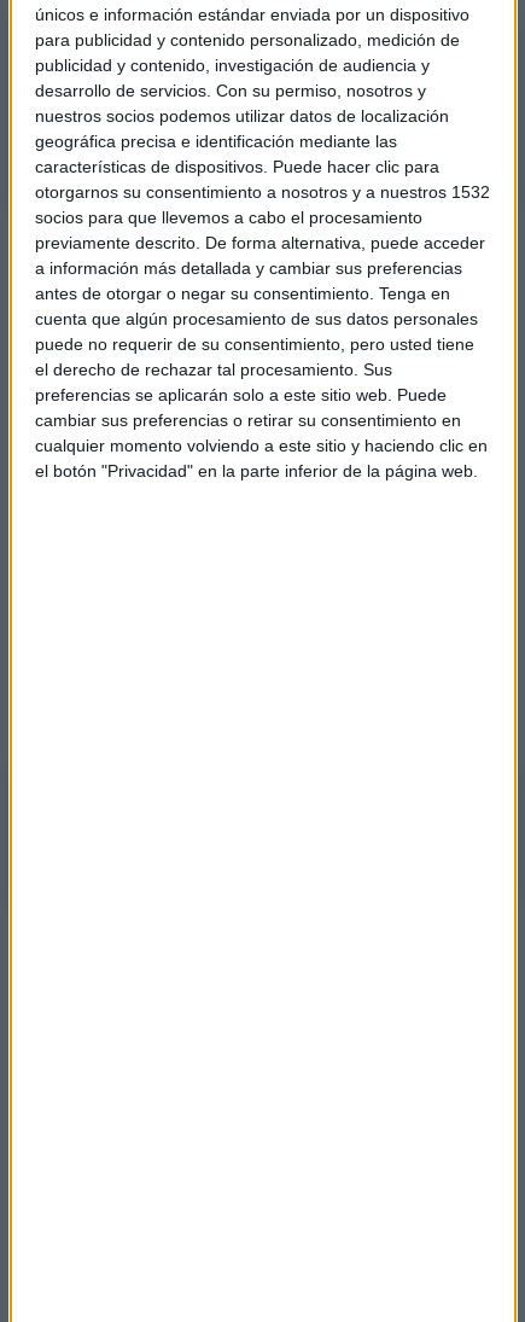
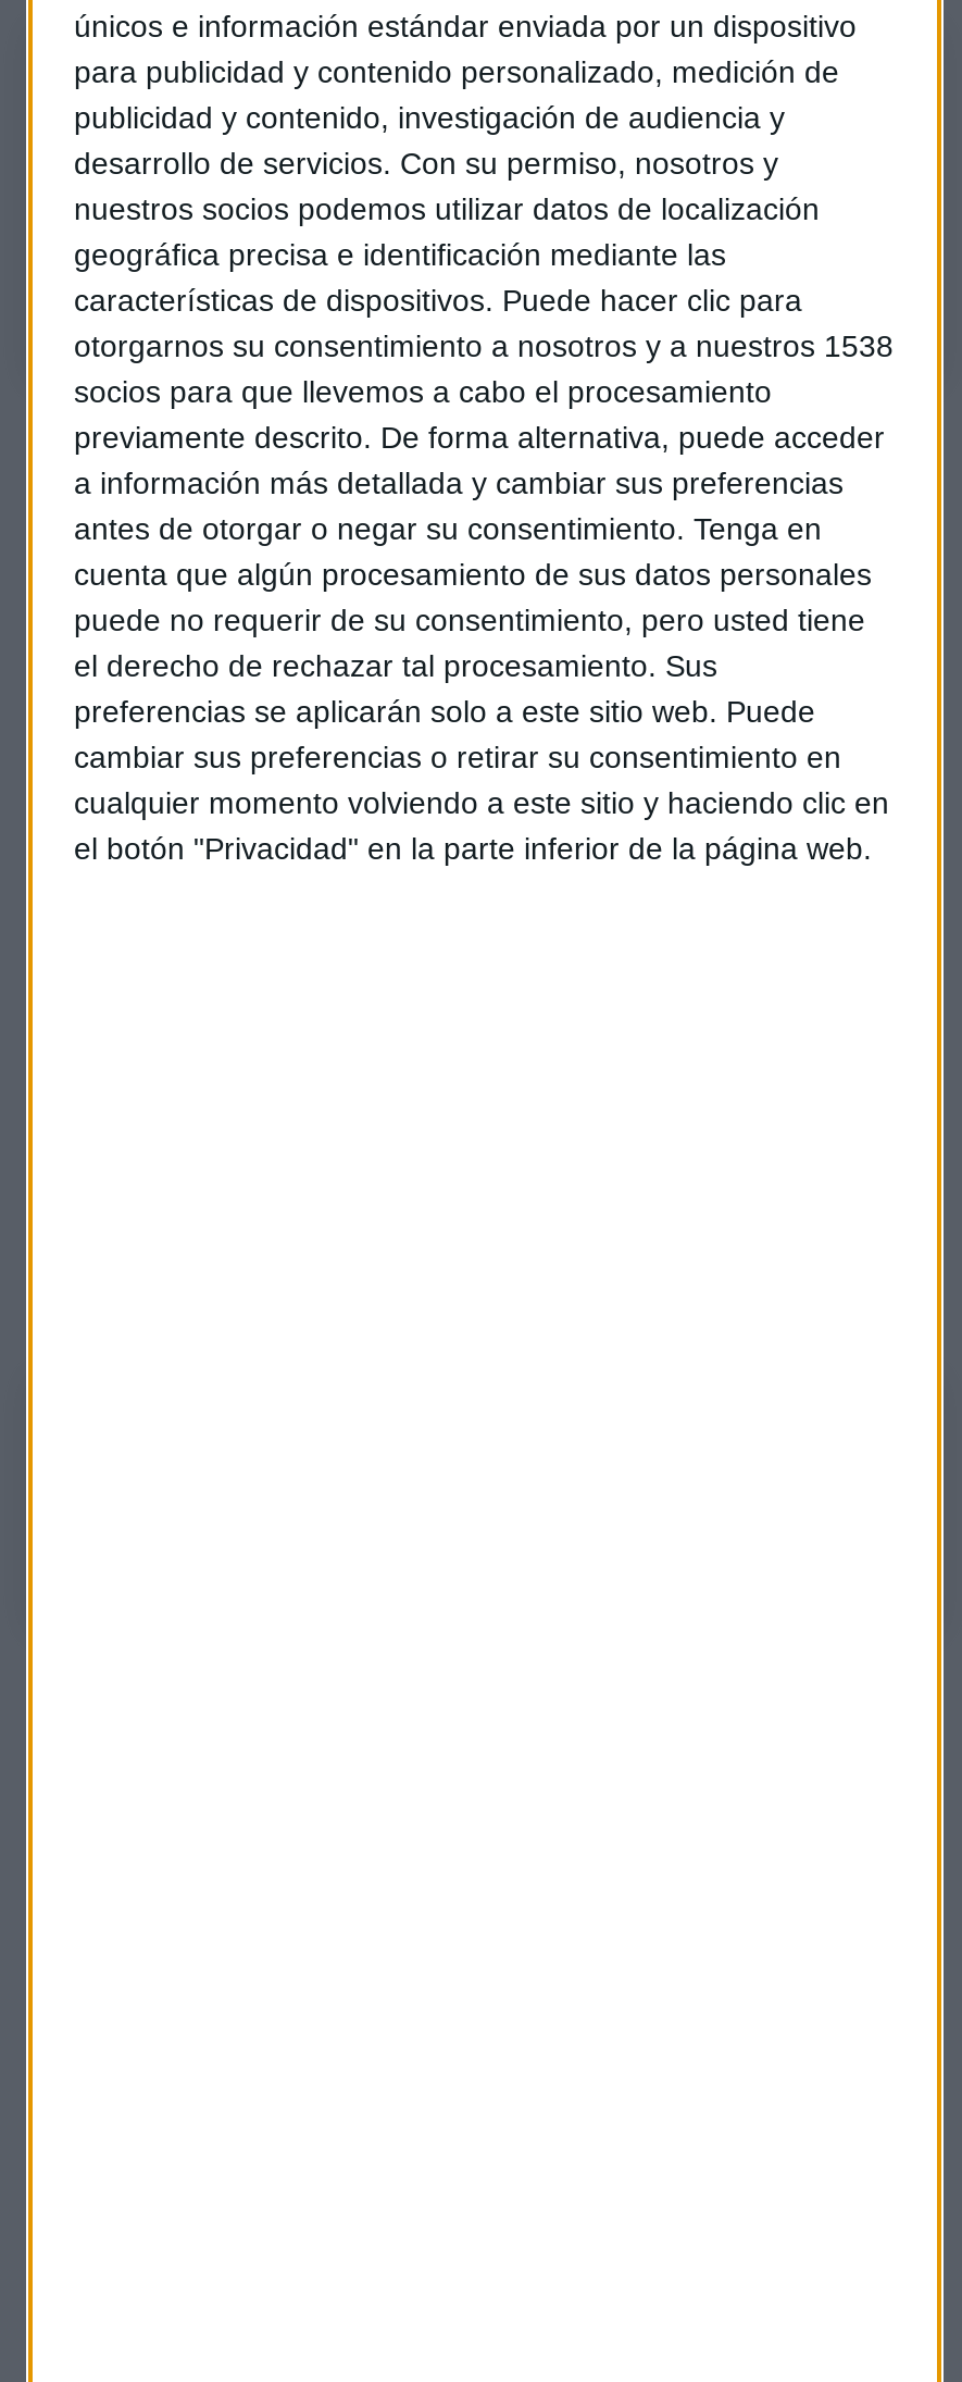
[35,182,490,201] otorgarnos su consentimiento a nosotros y a nuestros 1532 -> [74,328,894,362] otorgarnos su consentimiento a nosotros y a nuestros 1538

